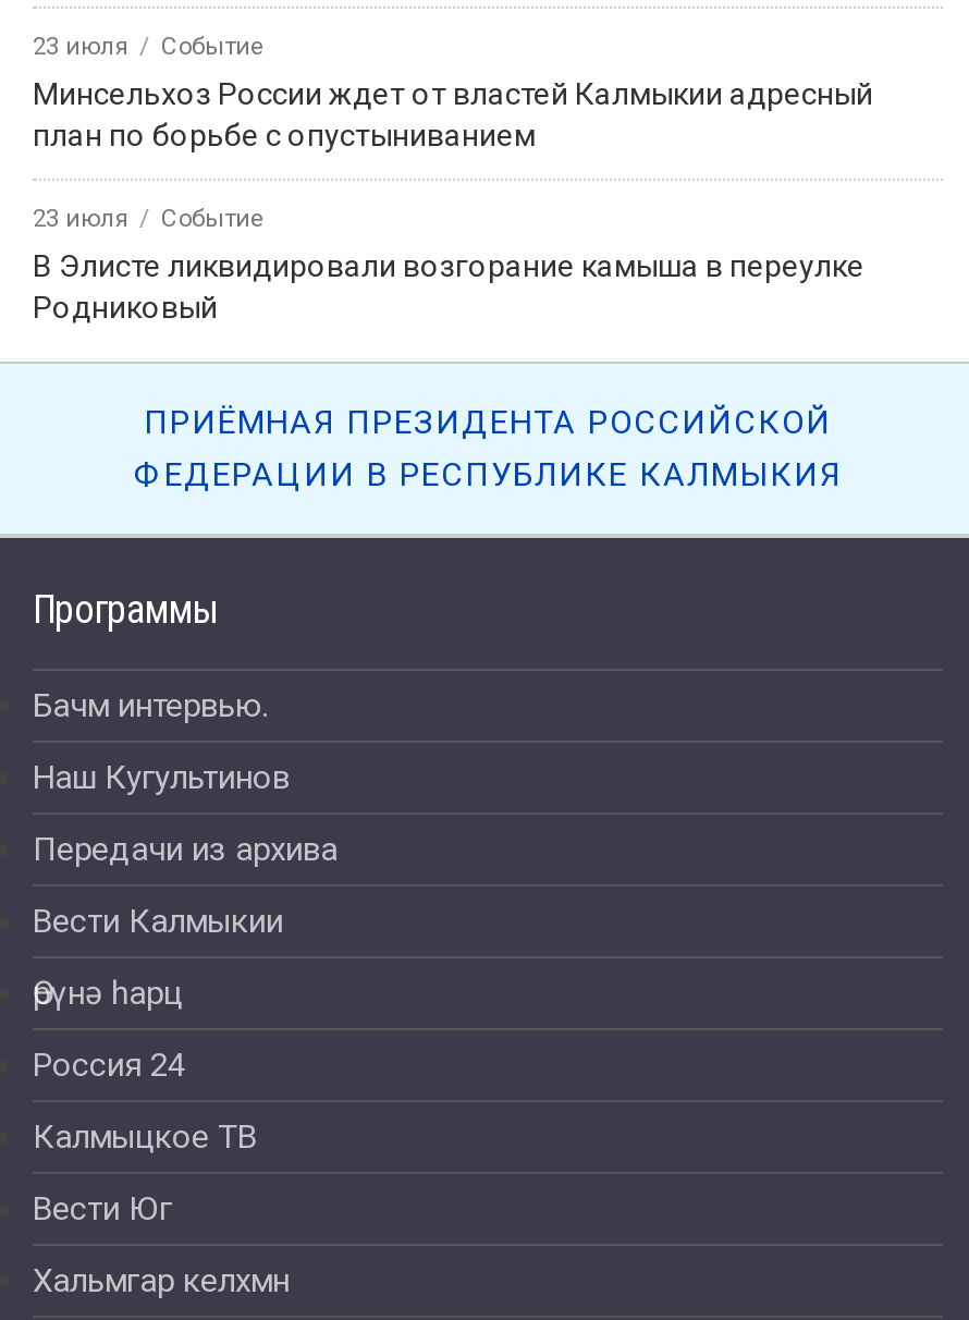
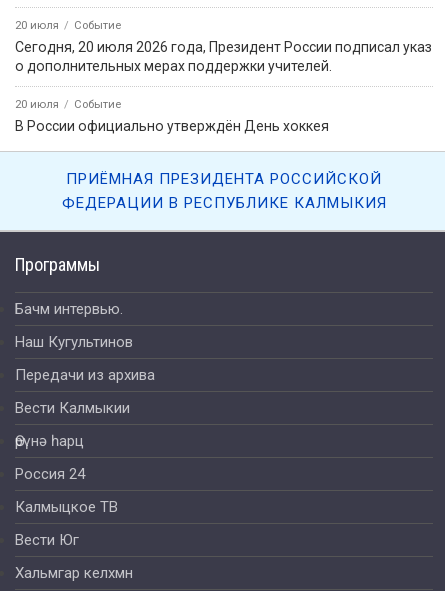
[33,32,263,60] 23 июля Событие -> [15,19,121,32] 20 июля Событие
[33,75,873,152] Минсельхоз России ждет от властей Калмыкии адресный | план по борьбе с опустыниванием -> [15,39,432,74] Сегодня, 20 июля 2026 года, Президент России подписал указ | о дополнительных мерах поддержки учителей.
[33,204,263,232] 23 июля Событие -> [15,98,121,111] 20 июля Событие
[33,247,864,324] В Элисте ликвидировали возгорание камыша в переулке | Родниковый -> [15,118,329,134] В России официально утверждён День хоккея

